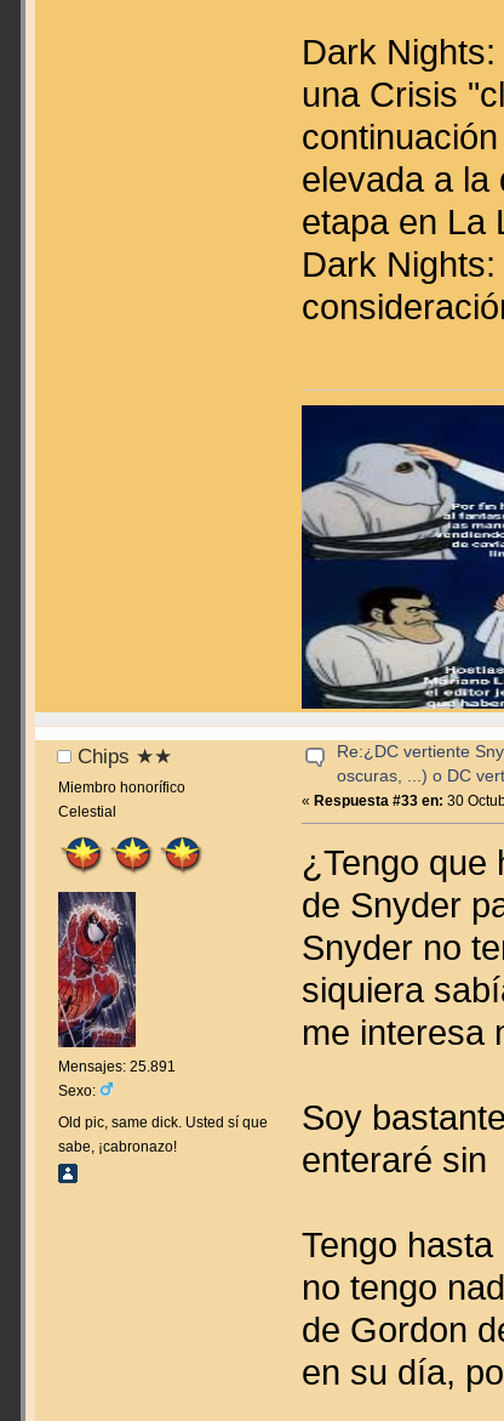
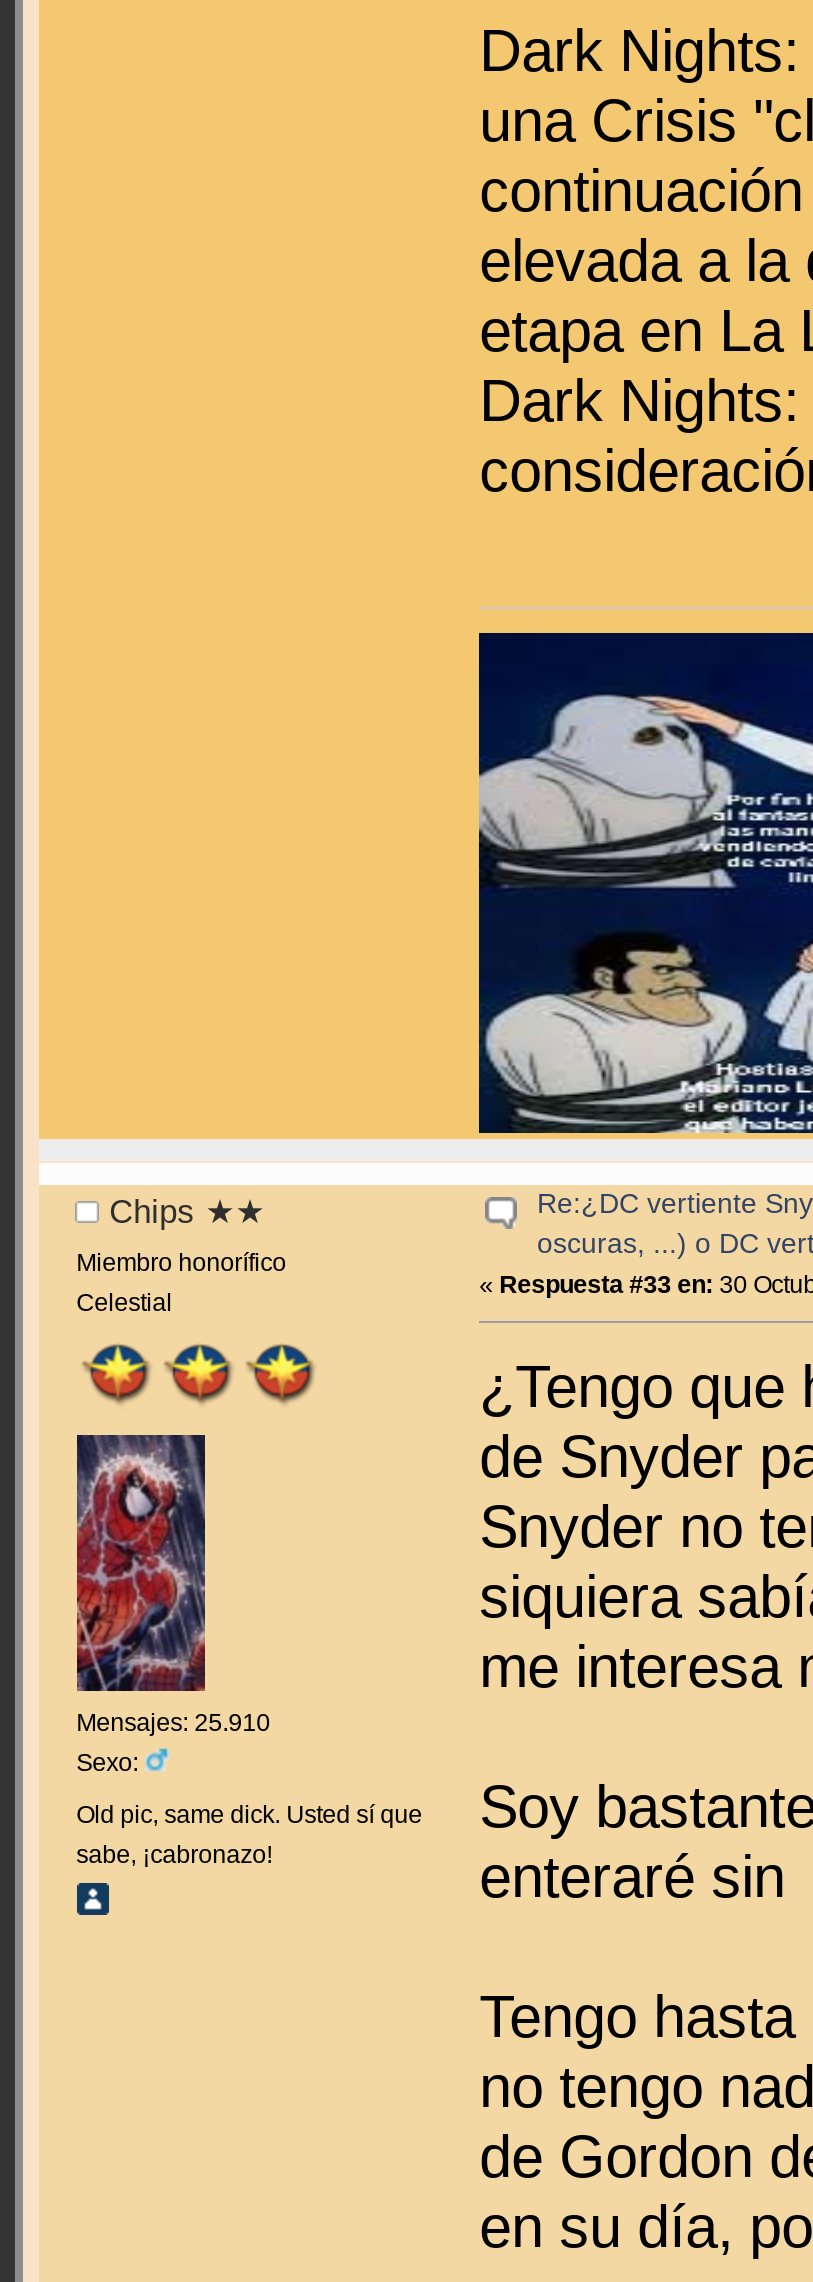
[58,1058,175,1075] Mensajes: 25.891 -> [76,1709,270,1737] Mensajes: 25.910

